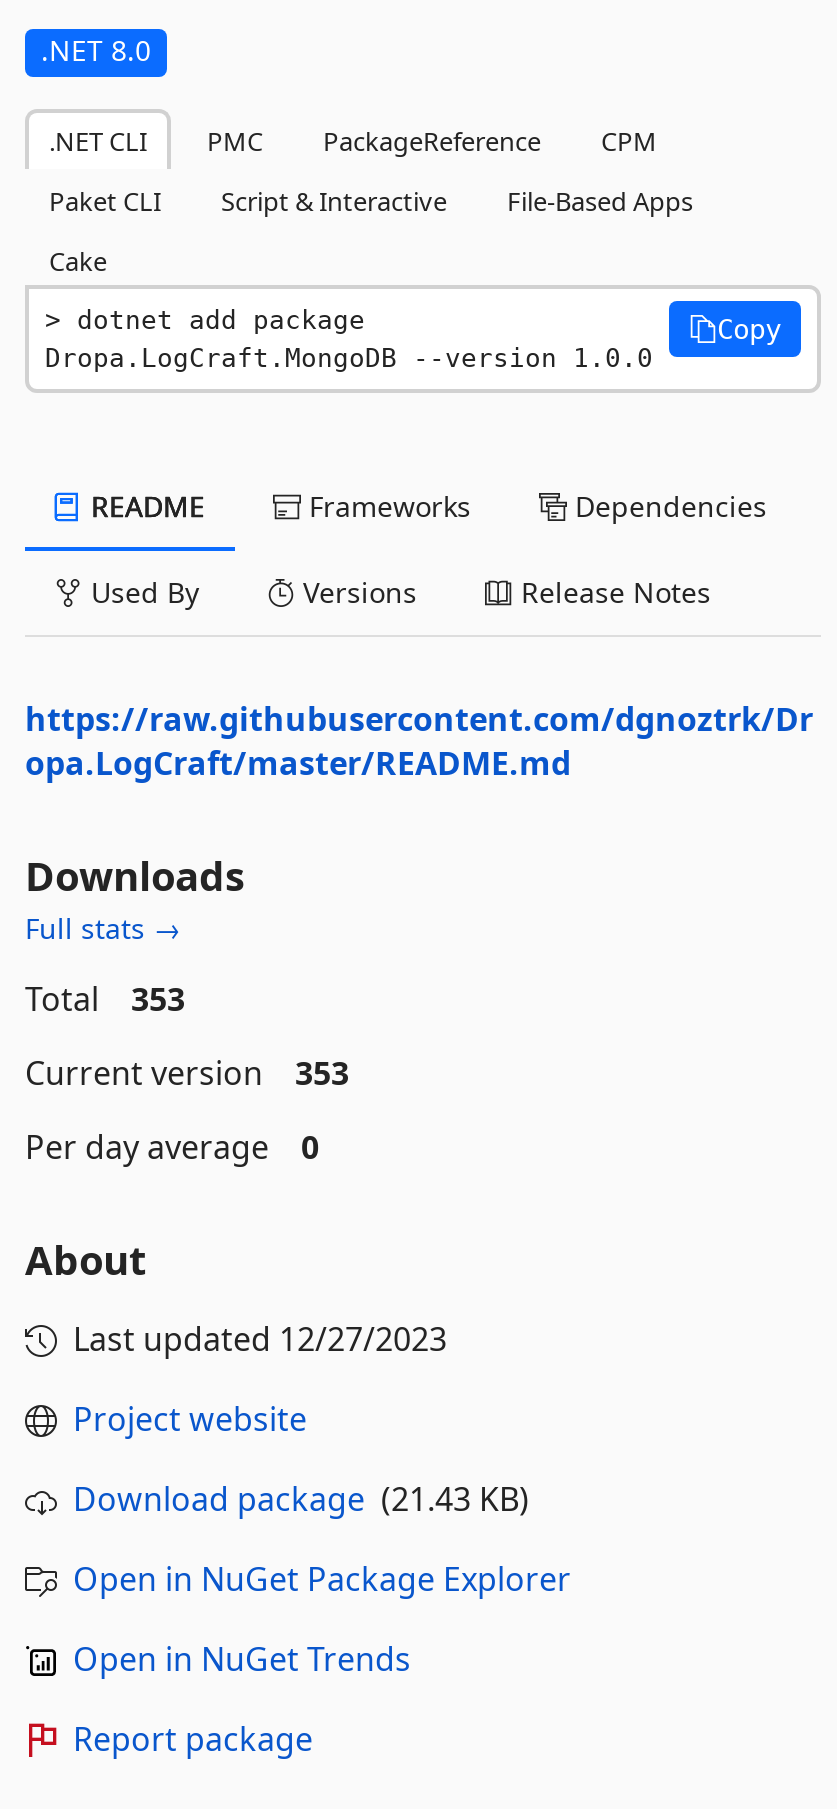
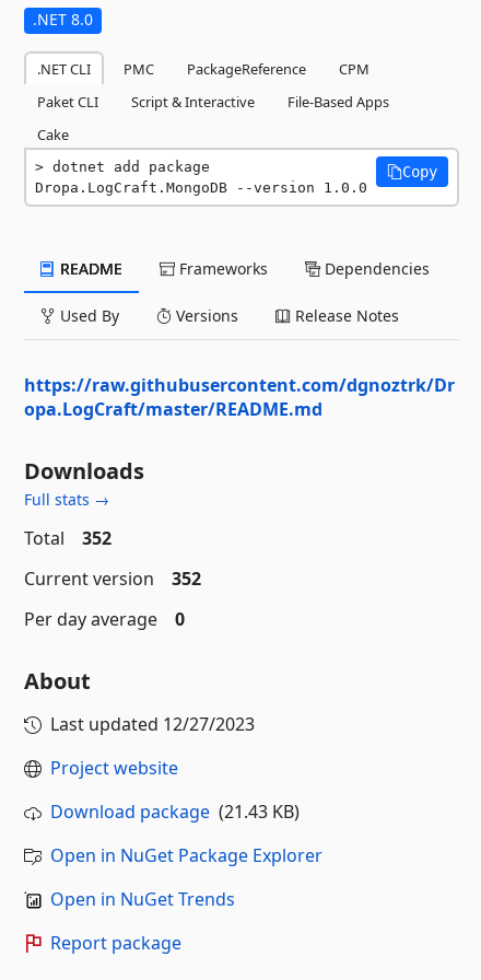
[25,977,185,1021] Total 353 -> [24,526,112,550] Total 352
[25,1051,349,1095] Current version 353 -> [24,567,201,591] Current version 352

